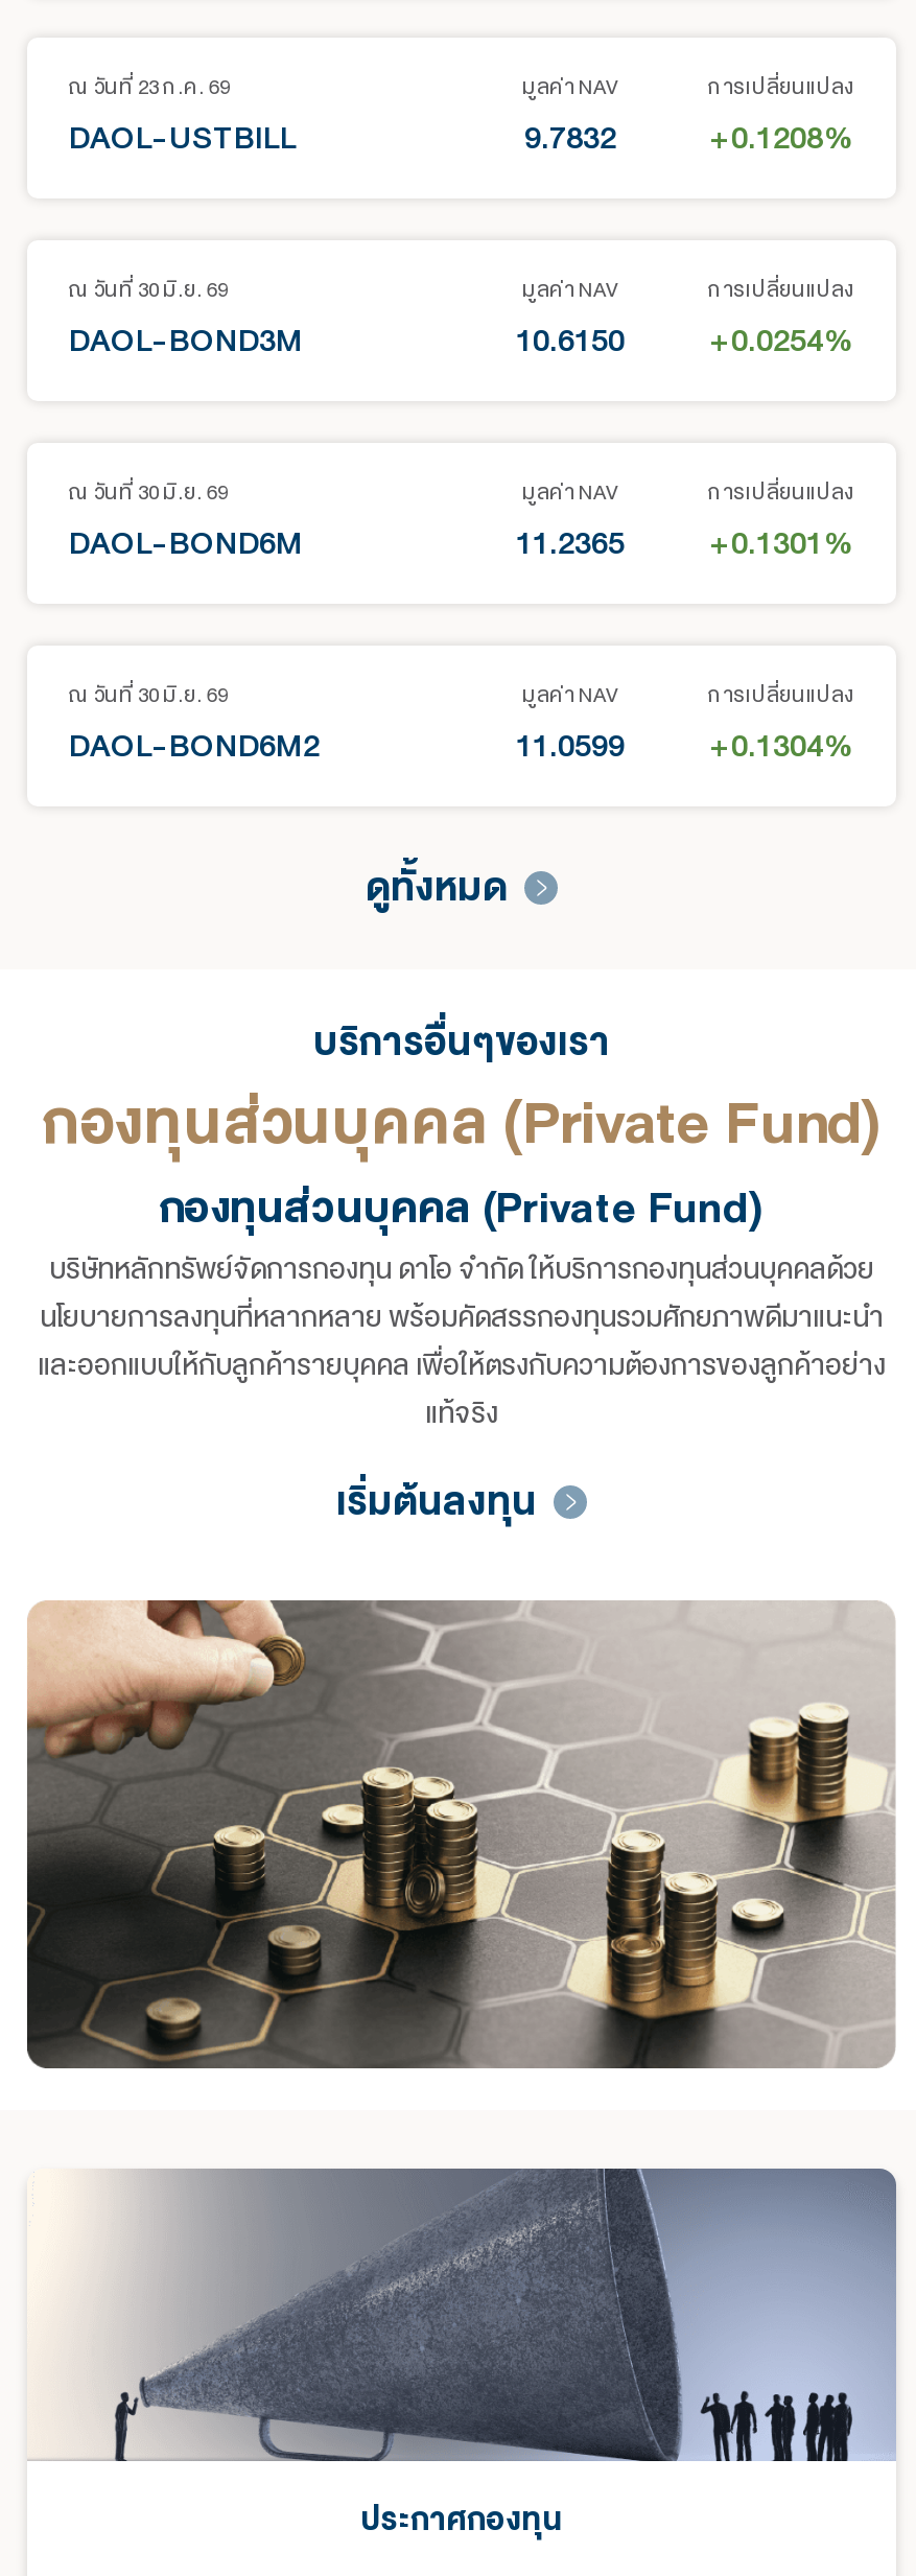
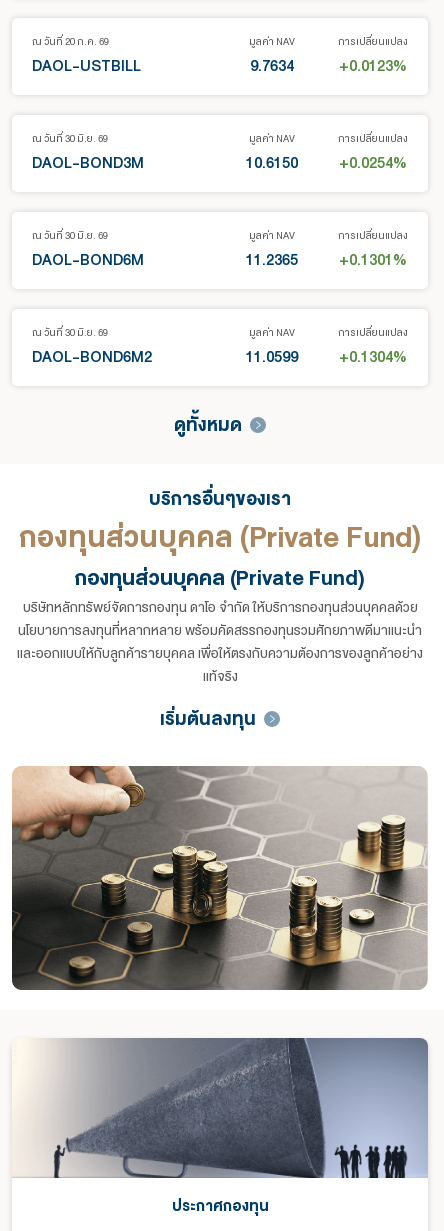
[69,68,230,103] ณ วันที่ 23 ก.ค. 69 -> [32,32,109,49] ณ วันที่ 20 ก.ค. 69
[524,112,616,164] 9.7832 -> [250,53,294,78] 9.7634
[710,112,852,164] +0.1208% -> [339,53,407,78] +0.0123%

